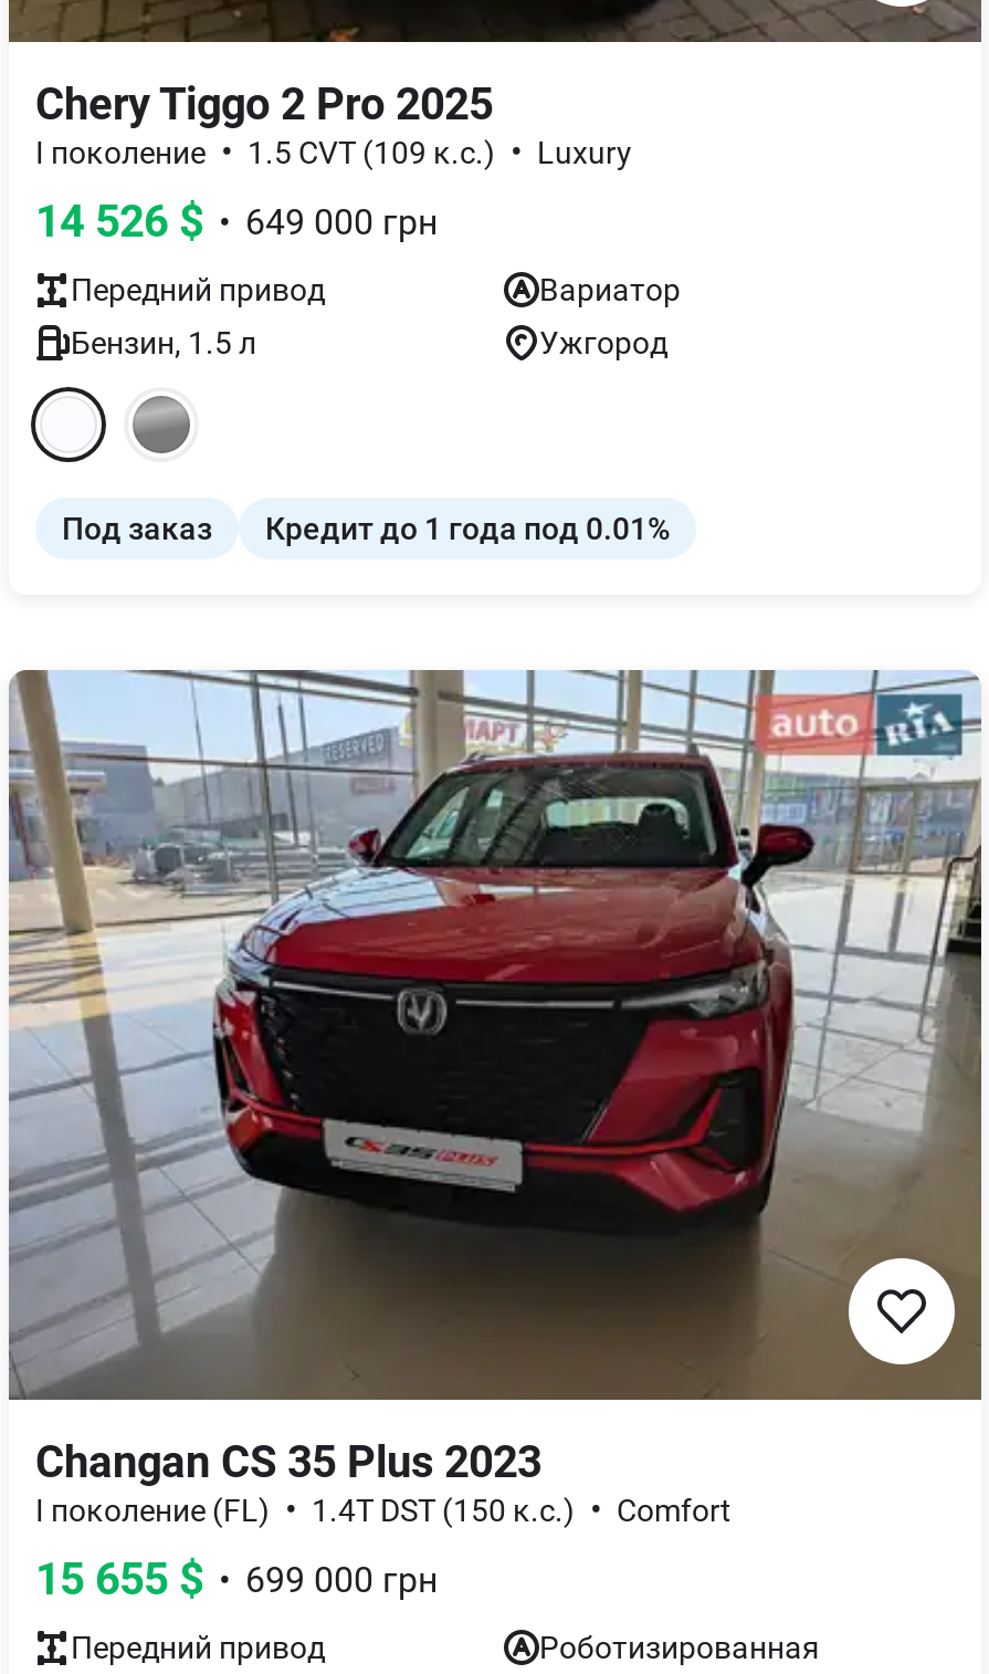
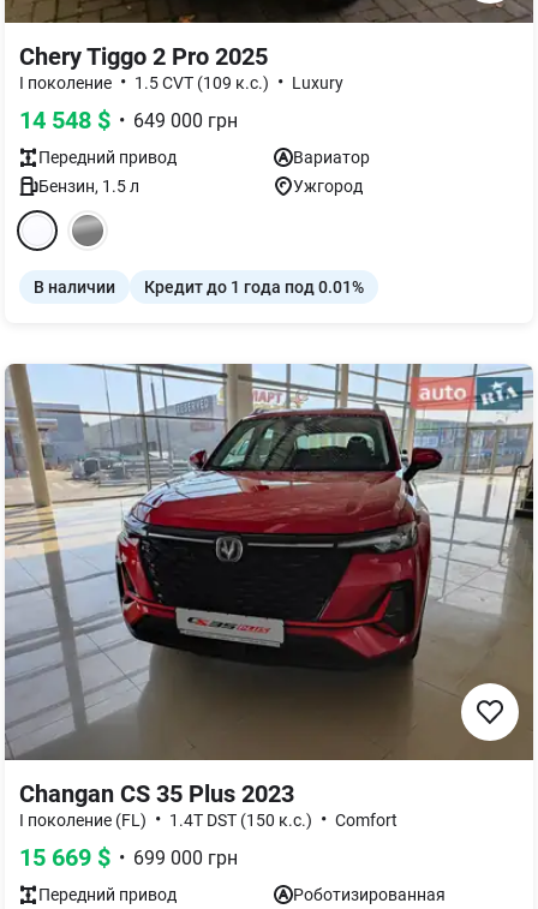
[35,195,438,248] 14 526 $ • 649 000 грн -> [19,106,238,134] 14 548 $ • 649 000 грн
[62,511,212,546] Под заказ -> [34,277,115,297] В наличии
[35,1552,438,1605] 15 655 $ • 699 000 грн -> [19,843,238,872] 15 669 $ • 699 000 грн

